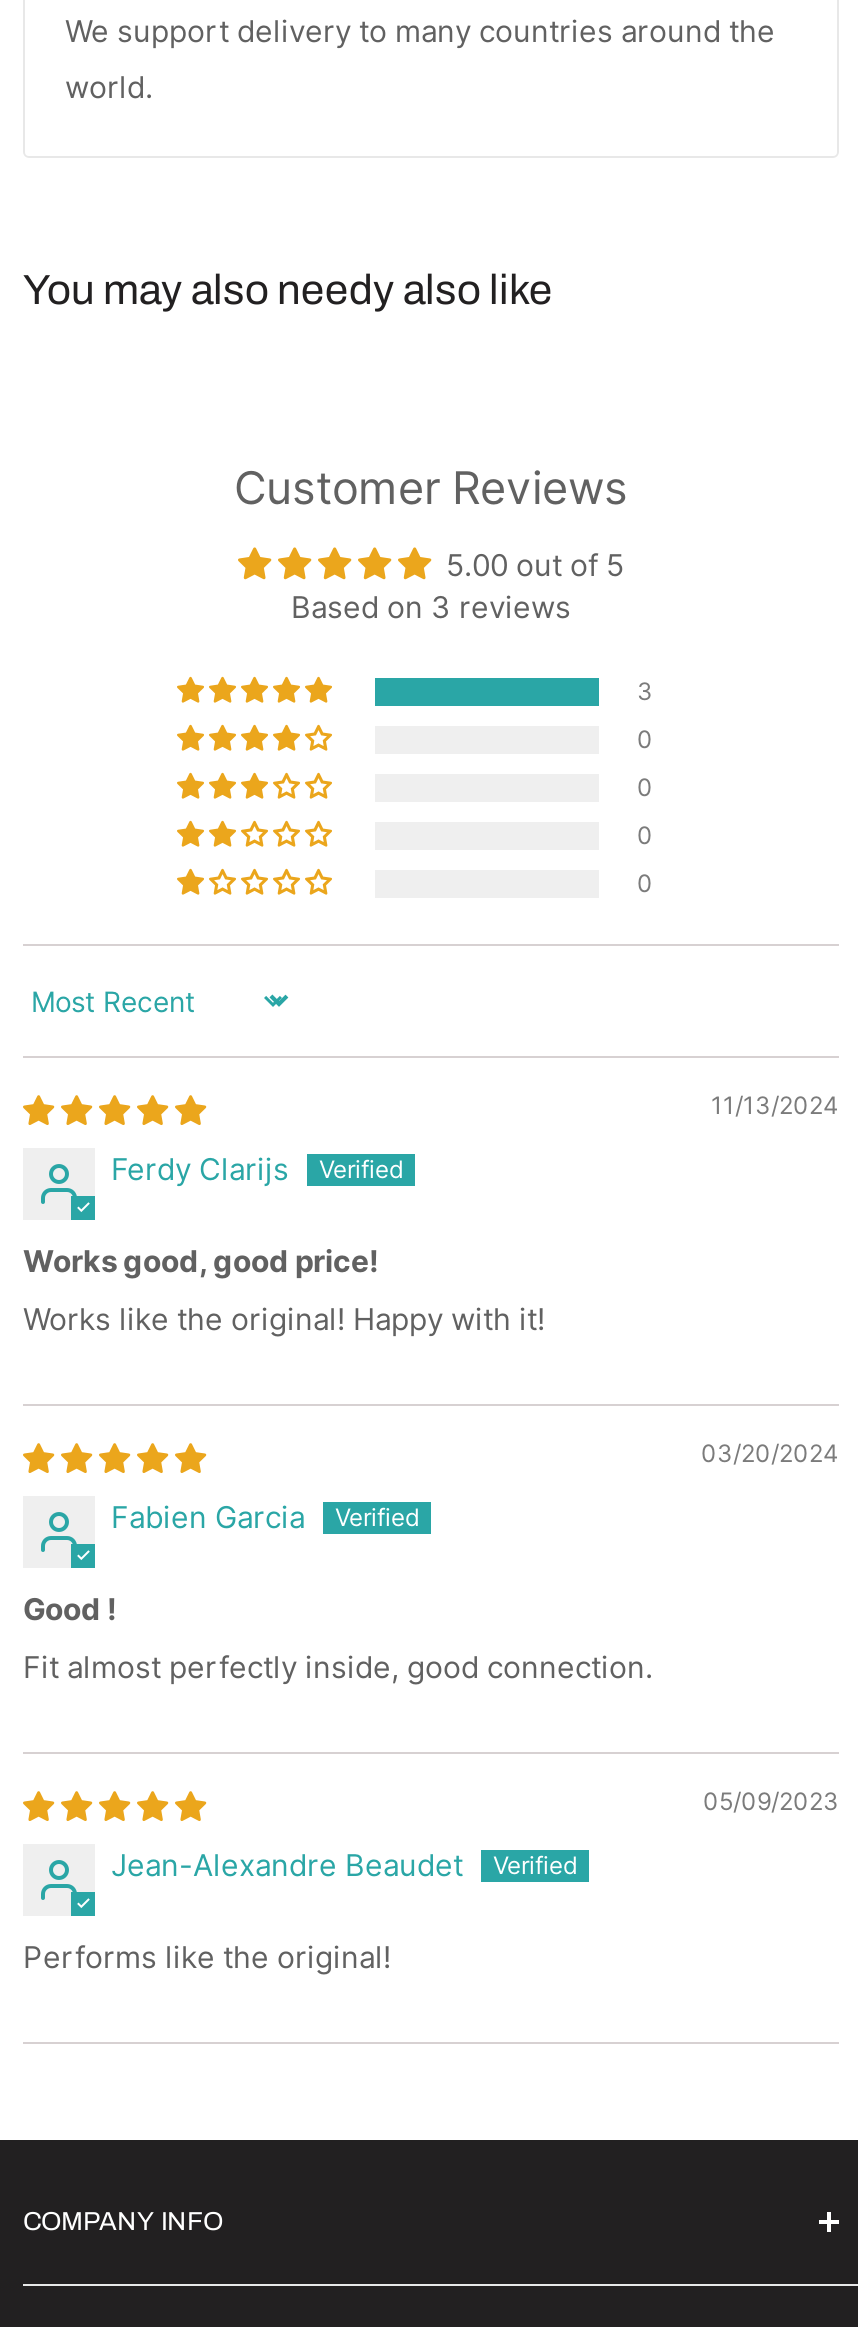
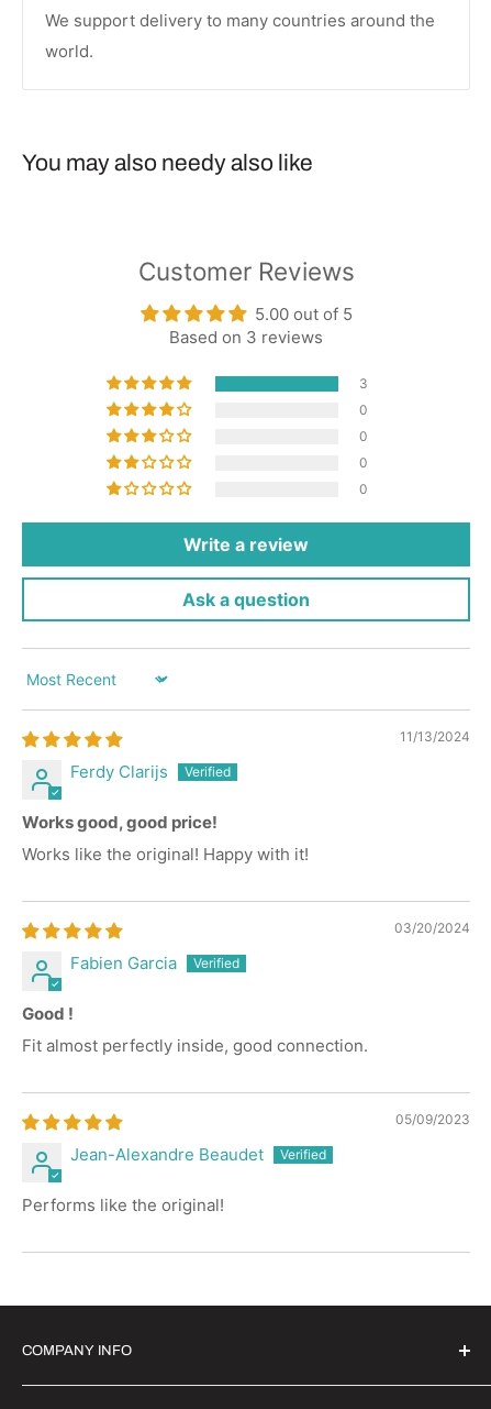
none -> [182,533,310,610] Write a review | Ask a question

